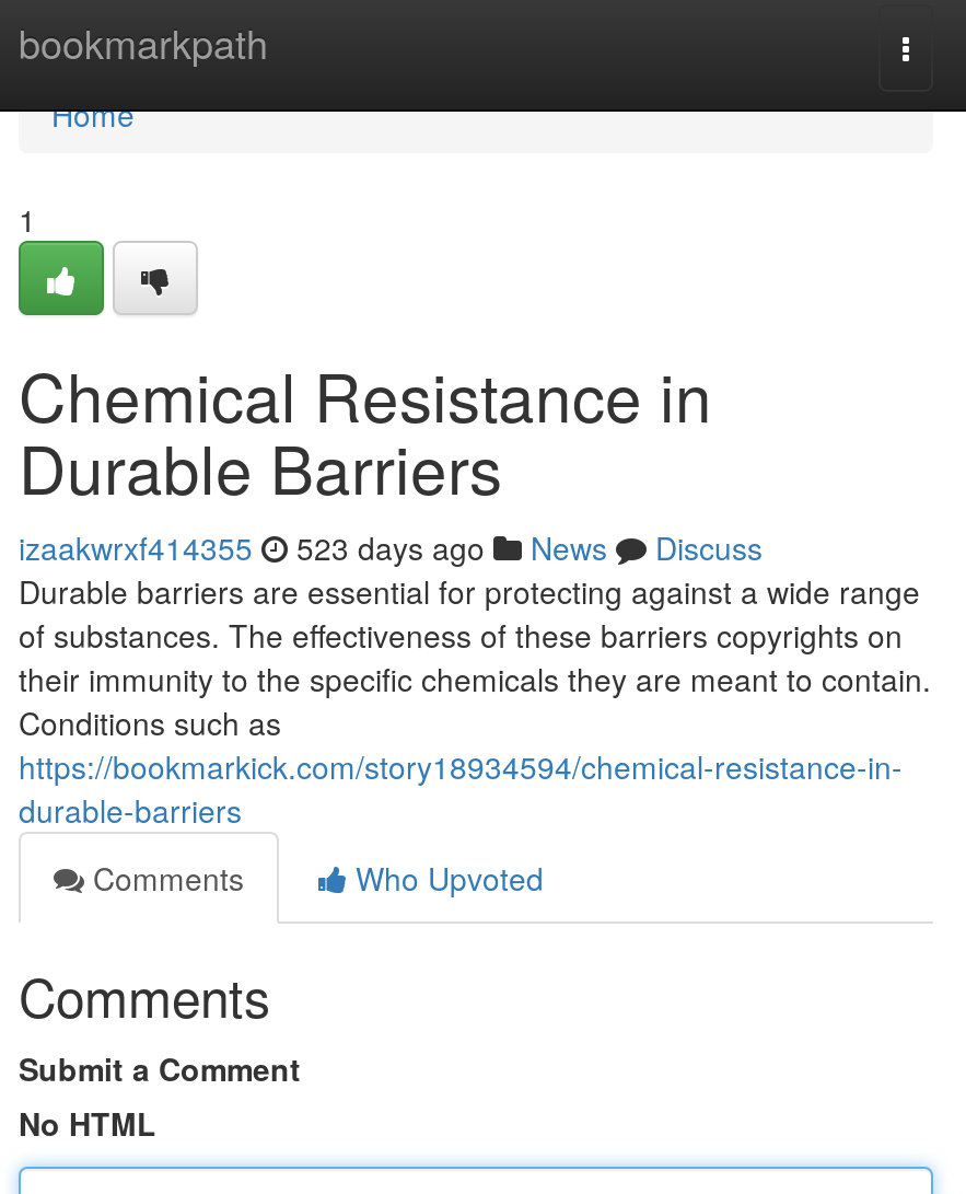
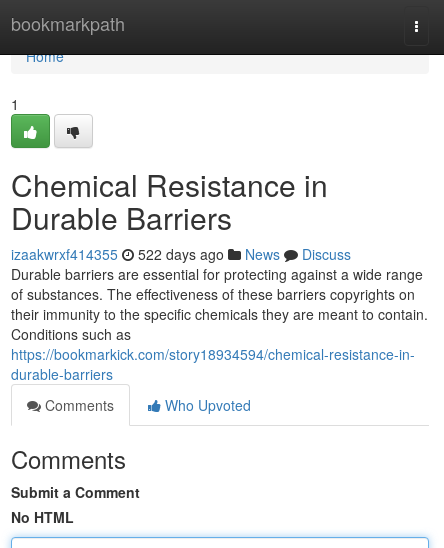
[19,525,763,569] izaakwrxf414355 523 days ago News Discuss -> [11,244,351,264] izaakwrxf414355 522 days ago News Discuss

